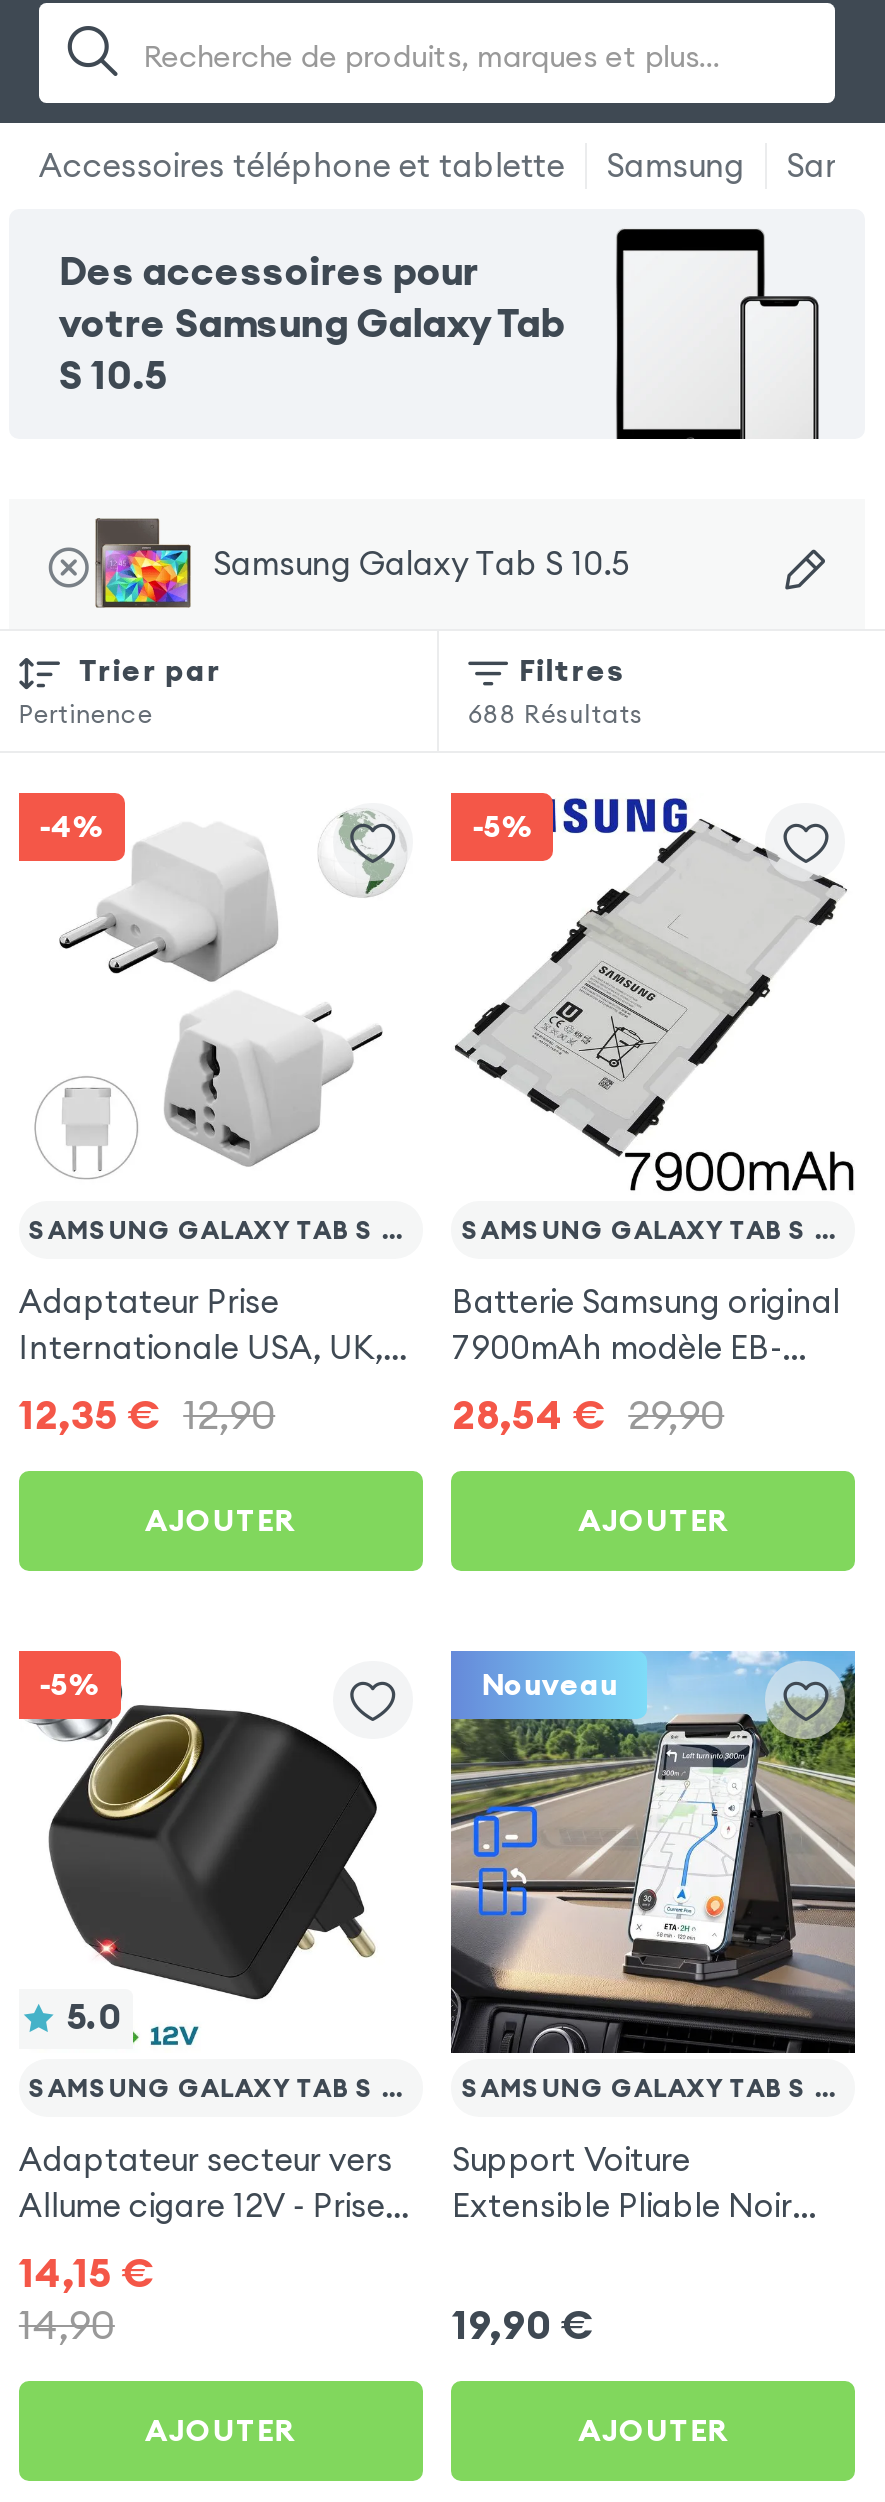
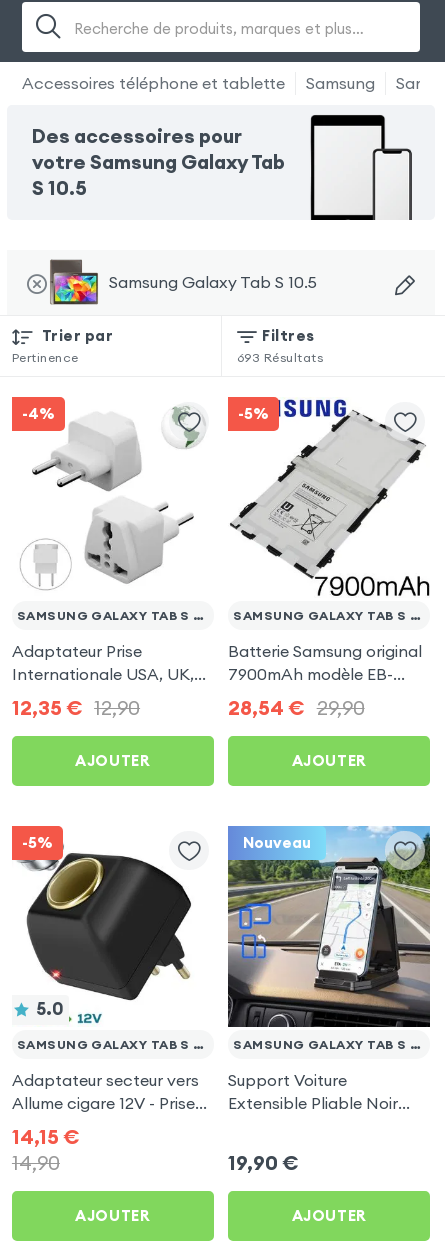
[468,700,643,730] 688 Résultats -> [237,350,323,365] 693 Résultats

